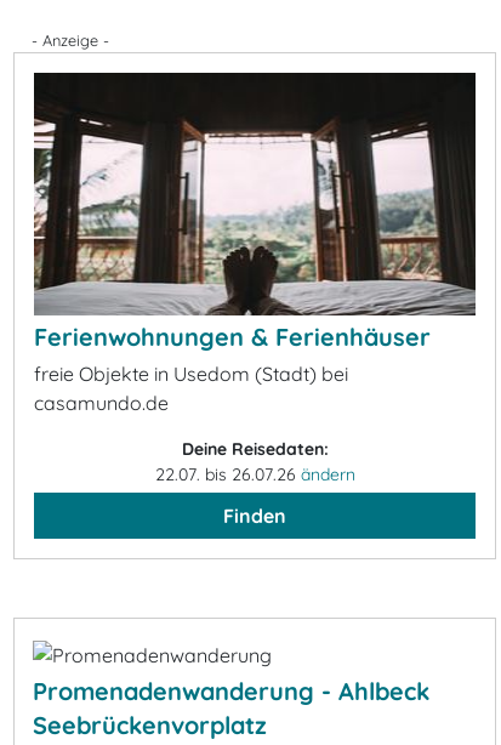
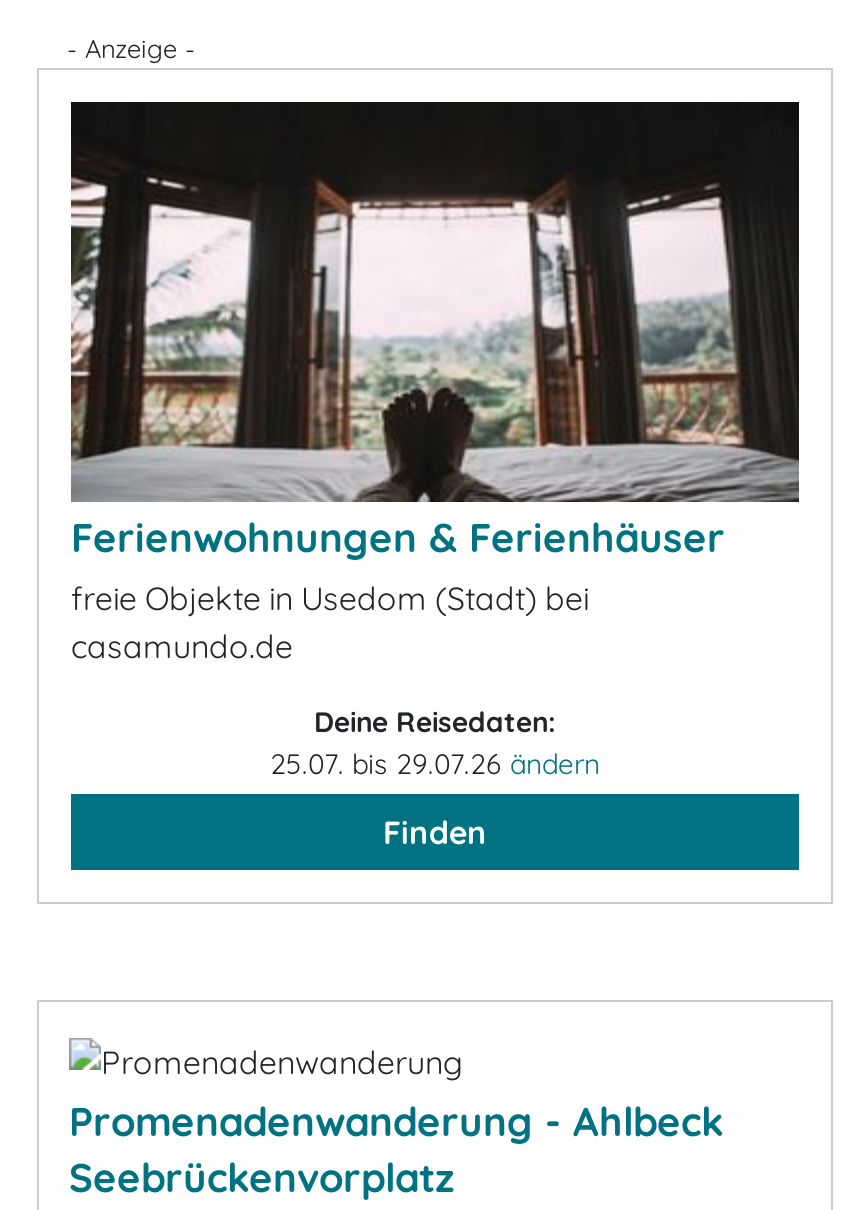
[155,464,355,485] 22.07. bis 26.07.26 ändern -> [270,746,600,782] 25.07. bis 29.07.26 ändern

